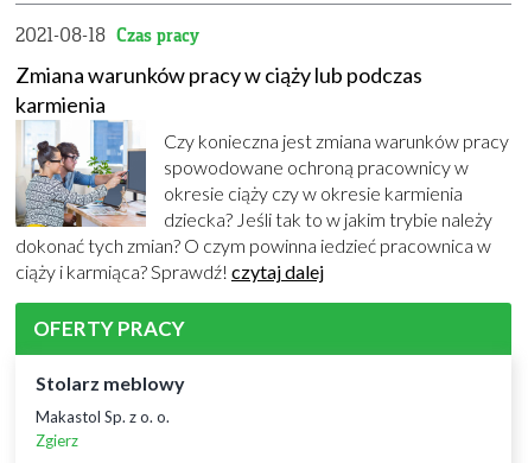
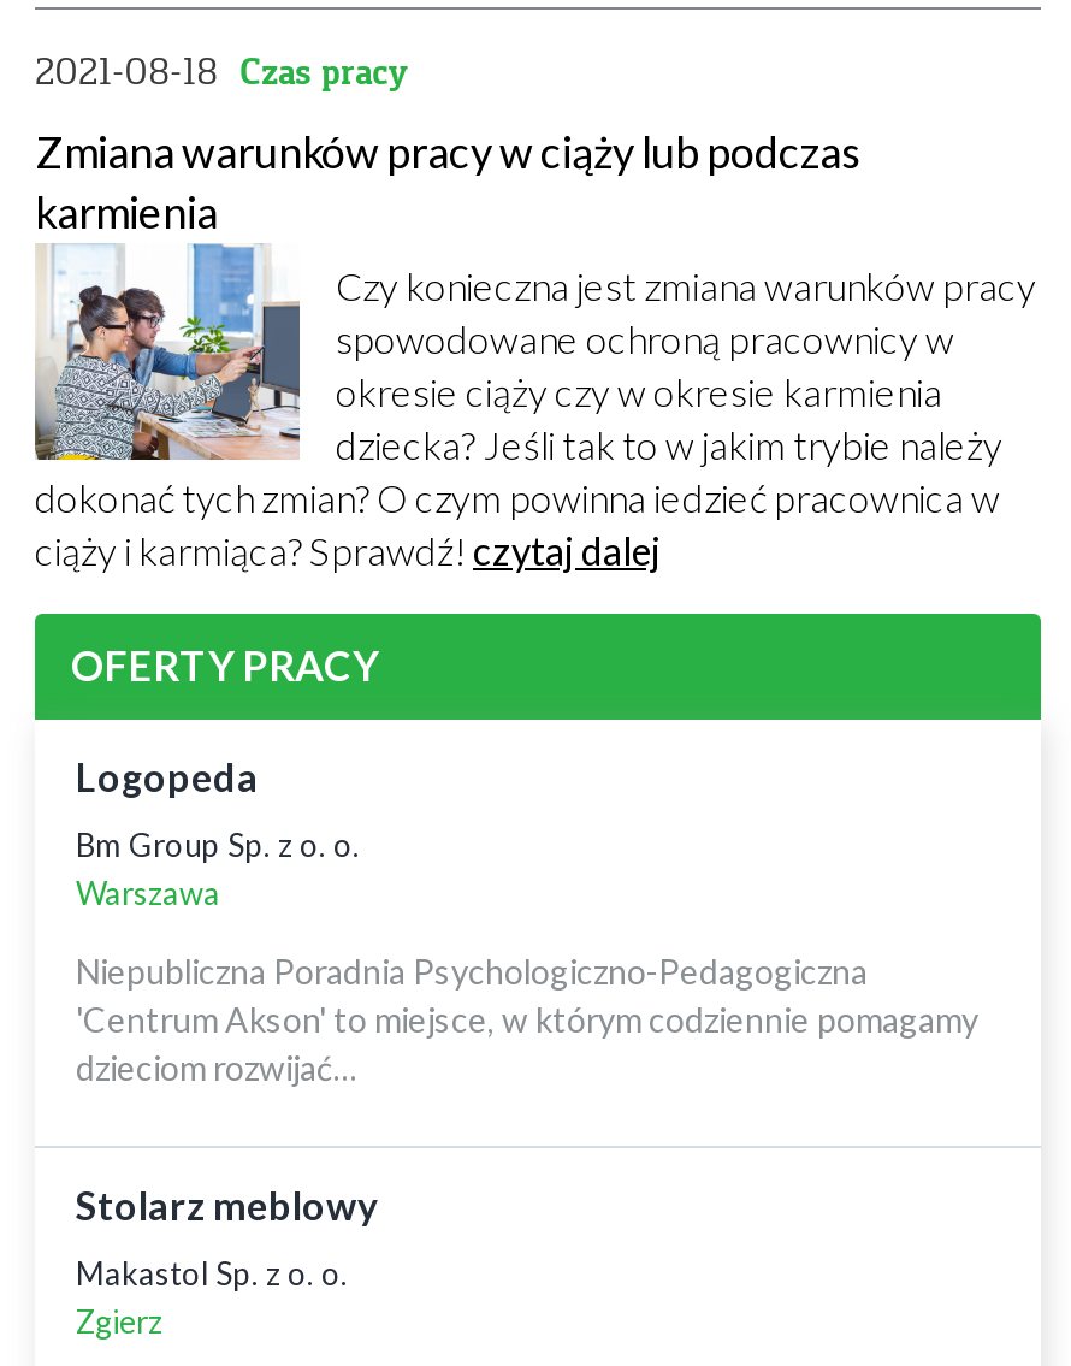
none -> [76,753,978,1088] Logopeda | Bm Group Sp. z o. o. | Warszawa | Niepubliczna Poradnia Psychologiczno-Pedagogiczna | 'Centrum Akson' to miejsce, w którym codziennie pomagamy | dzieciom rozwijać…

